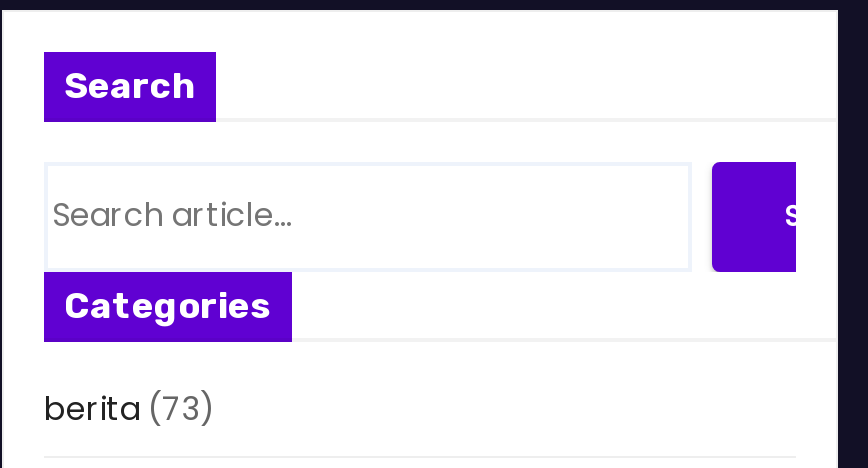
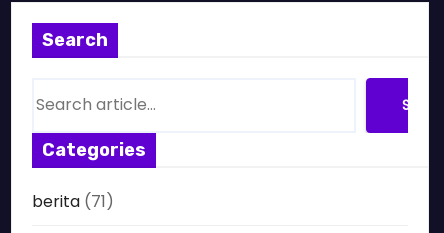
[44,385,216,431] berita (73) -> [32,189,114,212] berita (71)

